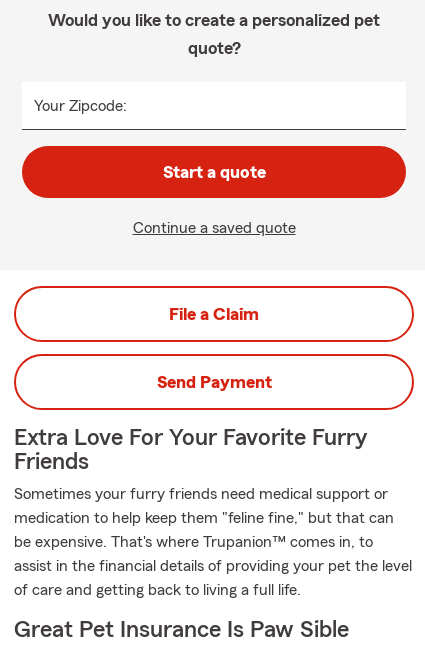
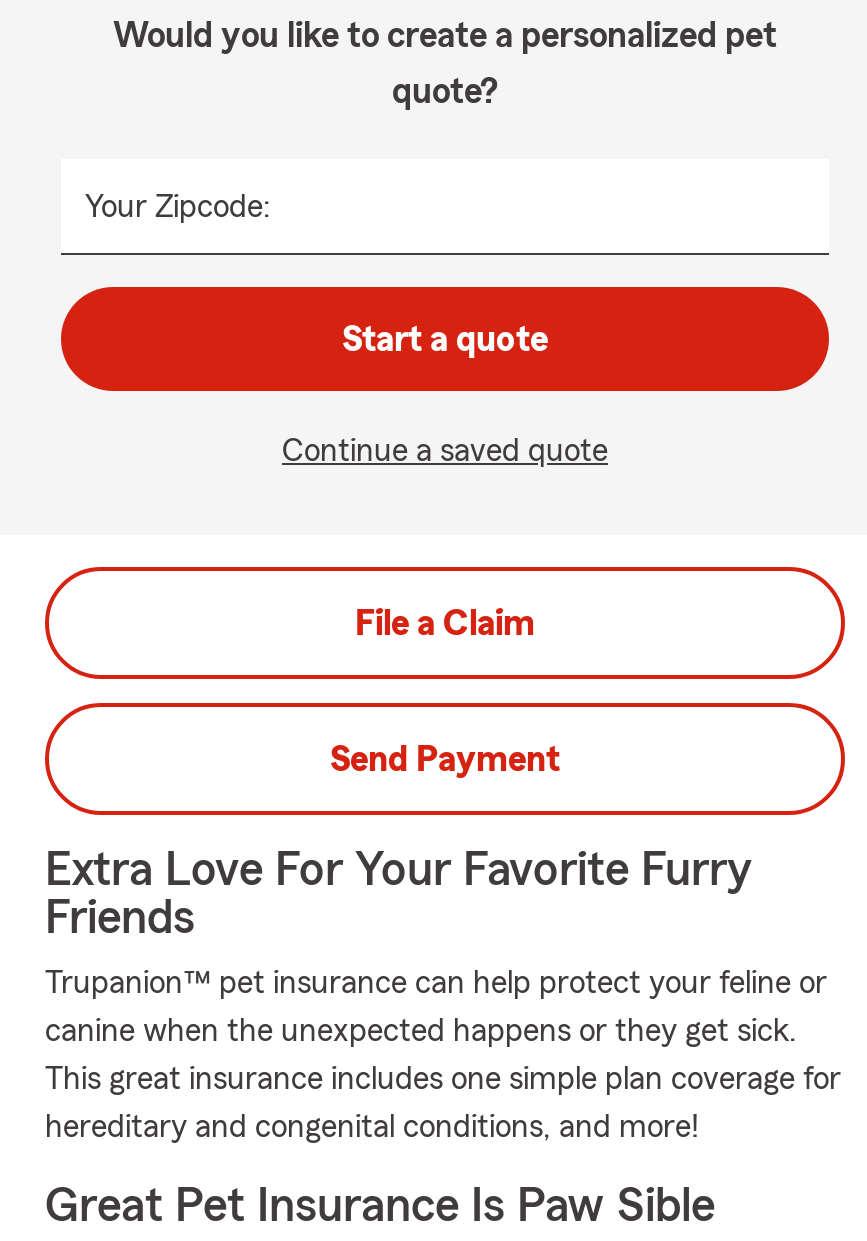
[14,486,412,598] Sometimes your furry friends need medical support or | medication to help keep them "feline fine," but that can | be expensive. That's where Trupanion™ comes in, to | assist in the financial details of providing your pet the level | of care and getting back to living a full life. -> [45,967,841,1143] Trupanion™ pet insurance can help protect your feline or | canine when the unexpected happens or they get sick. | This great insurance includes one simple plan coverage for | hereditary and congenital conditions, and more!

